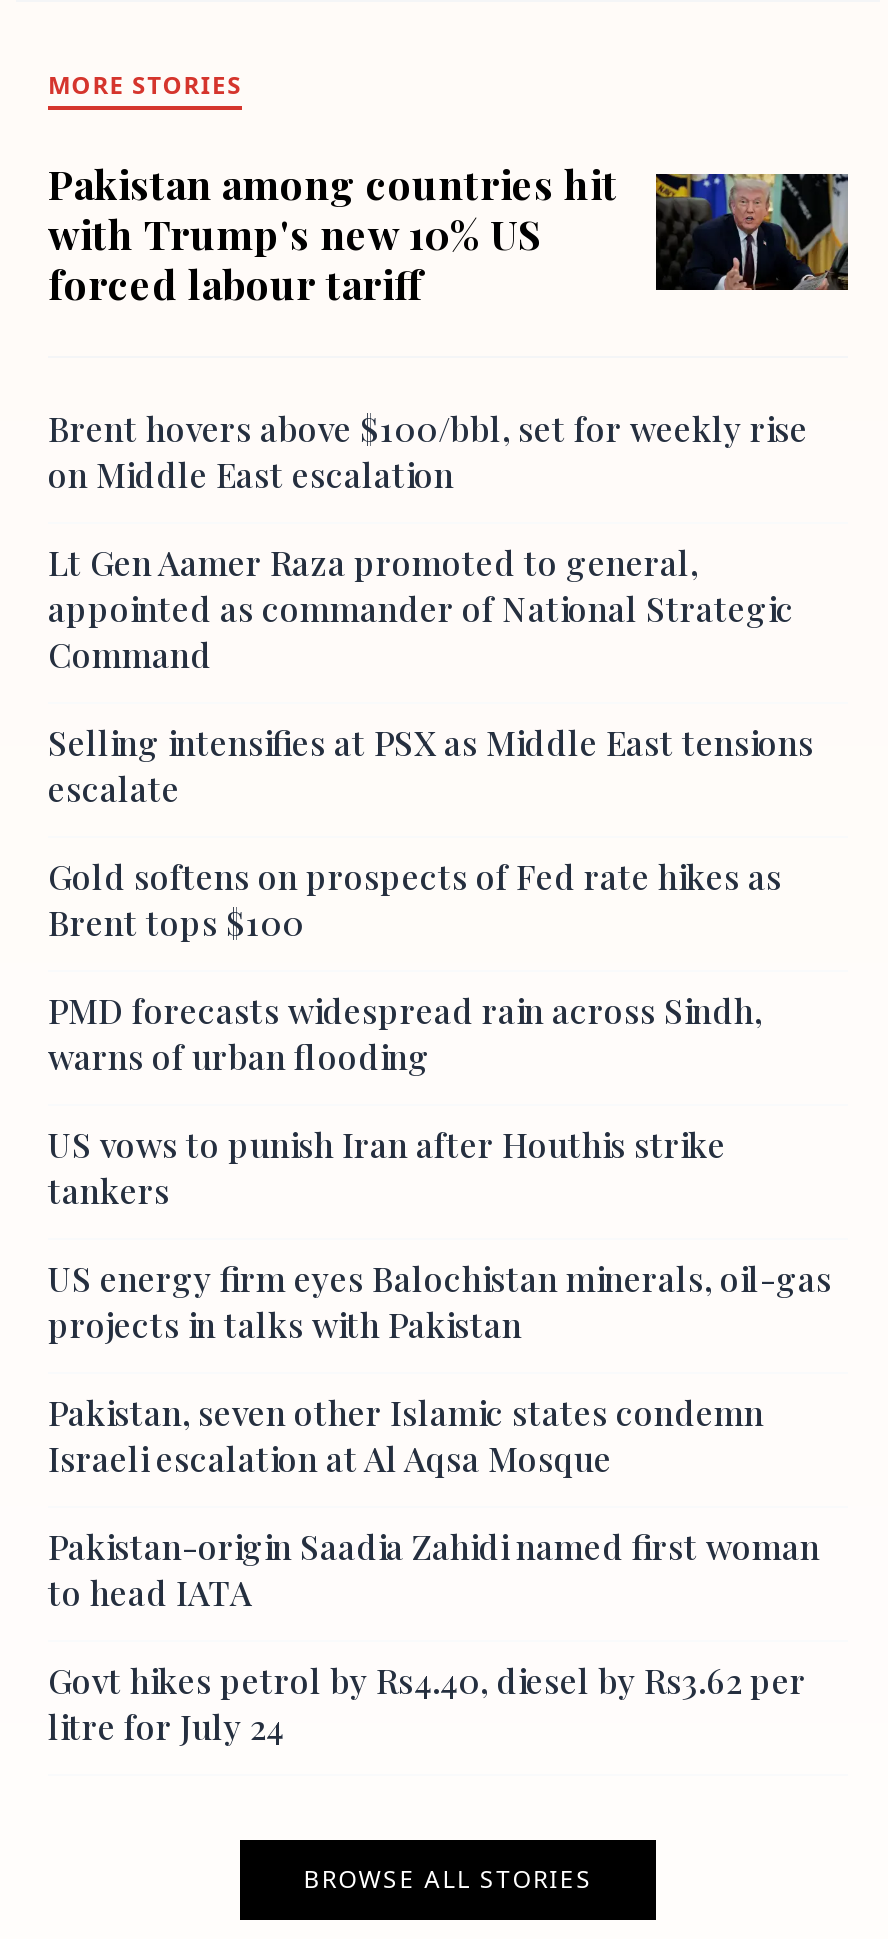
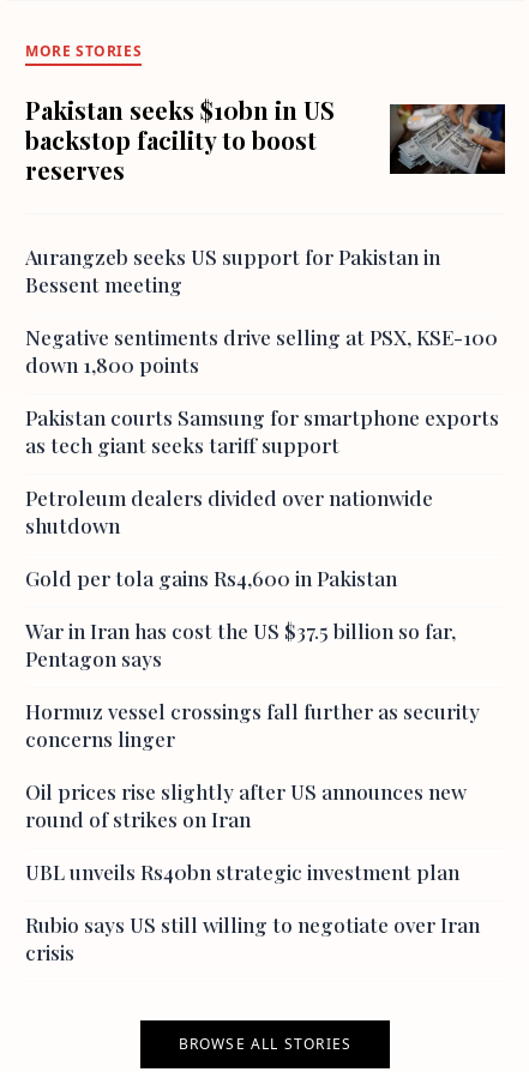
[48,156,618,310] Pakistan among countries hit | with Trump's new 10% US | forced labour tariff -> [25,93,335,186] Pakistan seeks $10bn in US | backstop facility to boost | reserves
[656,172,850,292] [image] -> [390,103,506,162] [image]
[48,406,808,496] Brent hovers above $100/bbl, set for weekly rise | on Middle East escalation -> [25,243,440,297] Aurangzeb seeks US support for Pakistan in | Bessent meeting
[48,540,794,676] Lt Gen Aamer Raza promoted to general, | appointed as commander of National Strategic | Command -> [25,324,498,377] Negative sentiments drive selling at PSX, KSE-100 | down 1,800 points
[48,720,814,810] Selling intensifies at PSX as Middle East tensions | escalate -> [25,404,499,458] Pakistan courts Samsung for smartphone exports | as tech giant seeks tariff support
[48,854,782,944] Gold softens on prospects of Fed rate hikes as | Brent tops $100 -> [25,484,433,538] Petroleum dealers divided over nationwide | shutdown
[48,988,762,1078] PMD forecasts widespread rain across Sindh, | warns of urban flooding -> [25,565,397,591] Gold per tola gains Rs4,600 in Pakistan
[48,1122,726,1212] US vows to punish Iran after Houthis strike | tankers -> [25,617,456,671] War in Iran has cost the US $37.5 billion so far, | Pentagon says
[48,1256,832,1346] US energy firm eyes Balochistan minerals, oil-gas | projects in talks with Pakistan -> [25,698,480,752] Hormuz vessel crossings fall further as security | concerns linger
[48,1390,764,1480] Pakistan, seven other Islamic states condemn | Israeli escalation at Al Aqsa Mosque -> [25,778,467,832] Oil prices rise slightly after US announces new | round of strikes on Iran
[48,1524,820,1614] Pakistan-origin Saadia Zahidi named first woman | to head IATA -> [25,858,459,885] UBL unveils Rs40bn strategic investment plan
[48,1658,806,1748] Govt hikes petrol by Rs4.40, diesel by Rs3.62 per | litre for July 24 -> [25,911,480,965] Rubio says US still willing to negotiate over Iran | crisis

